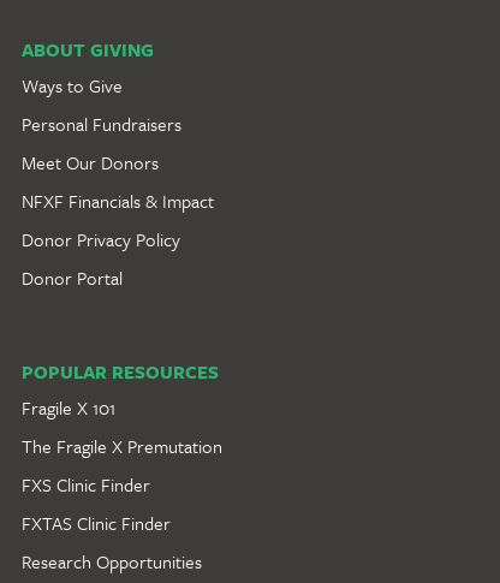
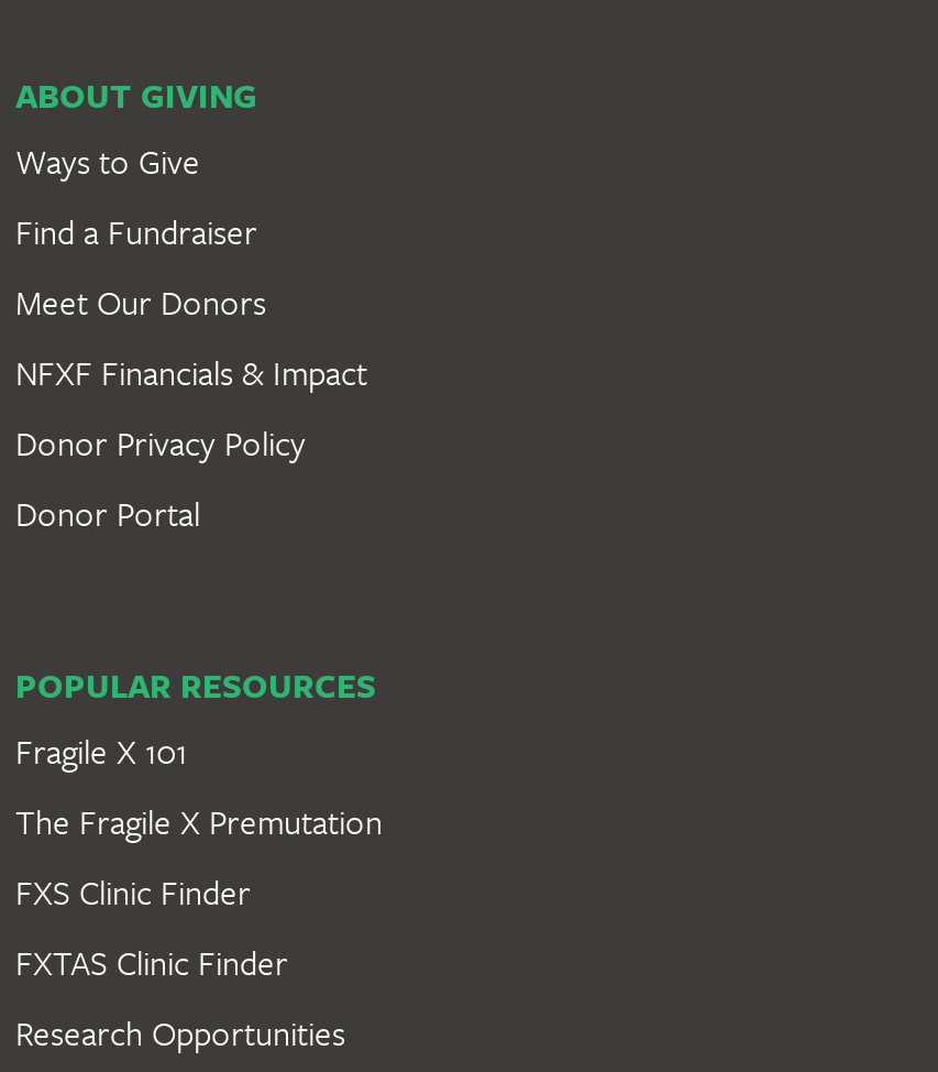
[22,110,181,137] Personal Fundraisers -> [15,207,257,255] Find a Fundraiser

